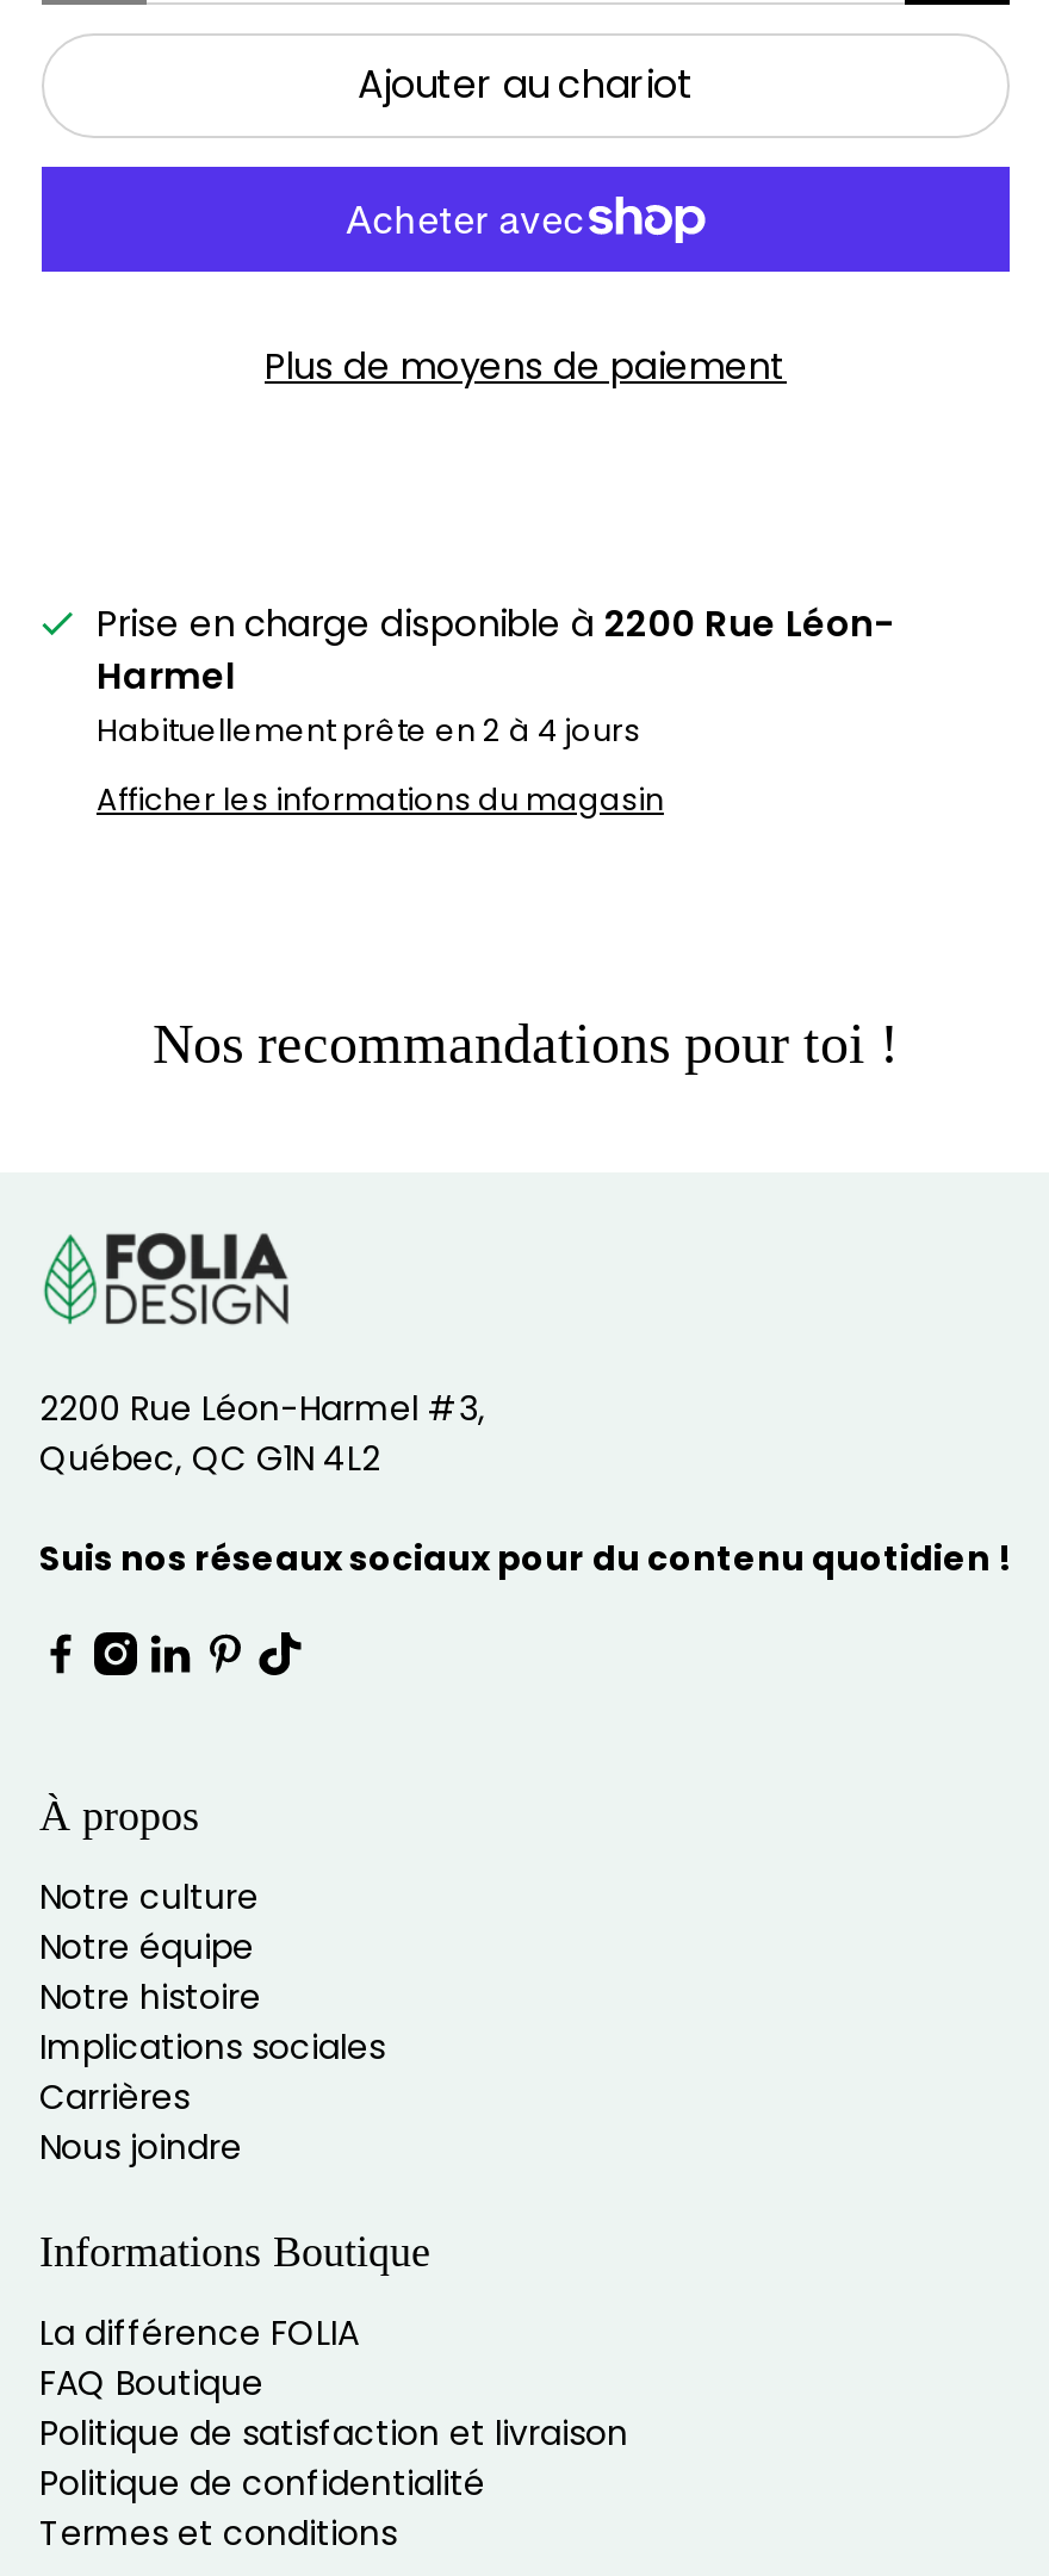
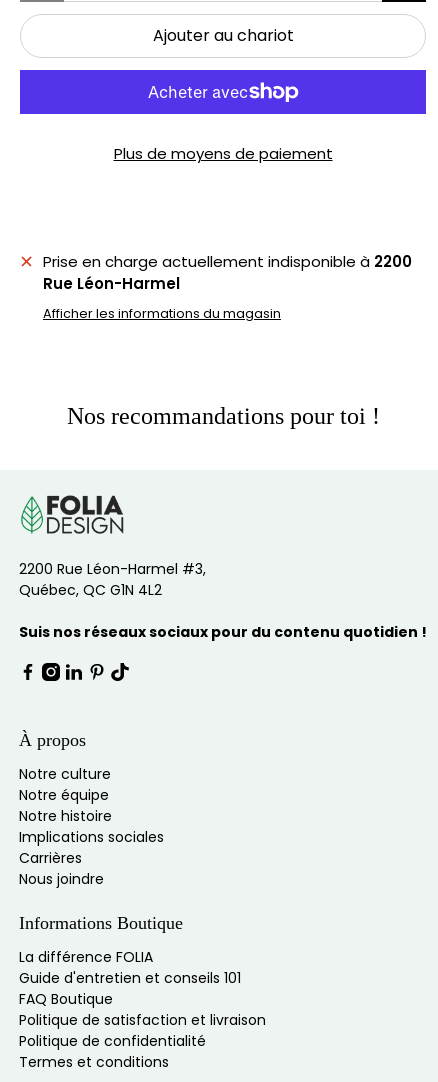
[97,598,893,750] Prise en charge disponible à 2200 Rue Léon- | Harmel | Habituellement prête en 2 à 4 jours -> [43,251,412,294] Prise en charge actuellement indisponible à 2200 | Rue Léon-Harmel
moved [39,779,1012,2356] -> [19,305,427,967]: [image] | Afficher les informations du magasin | Nos recommandations pour toi ! | ... | Informations Boutique | La différence FOLIA
none -> [19,968,241,988] Guide d'entretien et conseils 101

